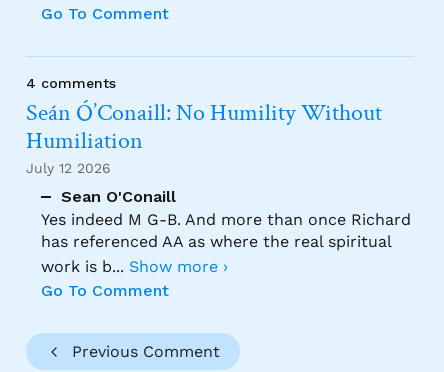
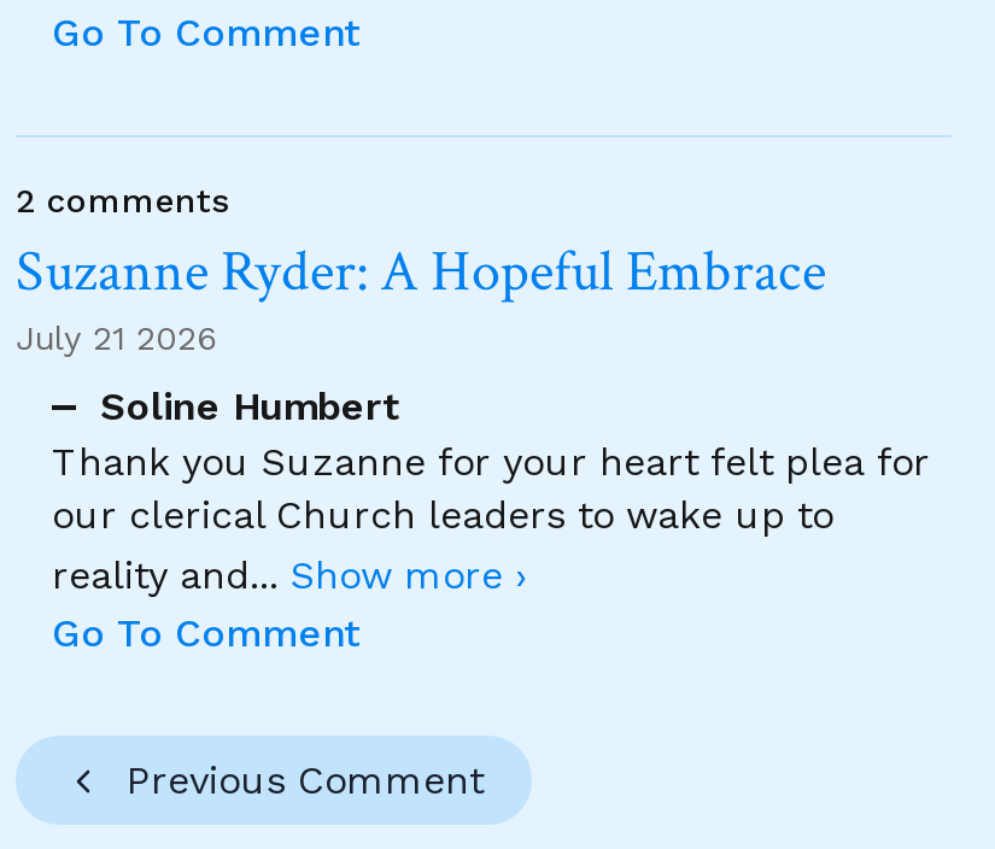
[26,74,382,175] 4 comments | Seán Ó’Conaill: No Humility Without | Humiliation | July 12 2026 -> [16,180,838,356] 2 comments | Suzanne Ryder: A Hopeful Embrace | July 21 2026
[41,187,411,276] Sean O'Conaill | Yes indeed M G-B. And more than once Richard | has referenced AA as where the real spiritual | work is b... Show more › -> [52,383,930,598] Soline Humbert | Thank you Suzanne for your heart felt plea for | our clerical Church leaders to wake up to | reality and... Show more ›

